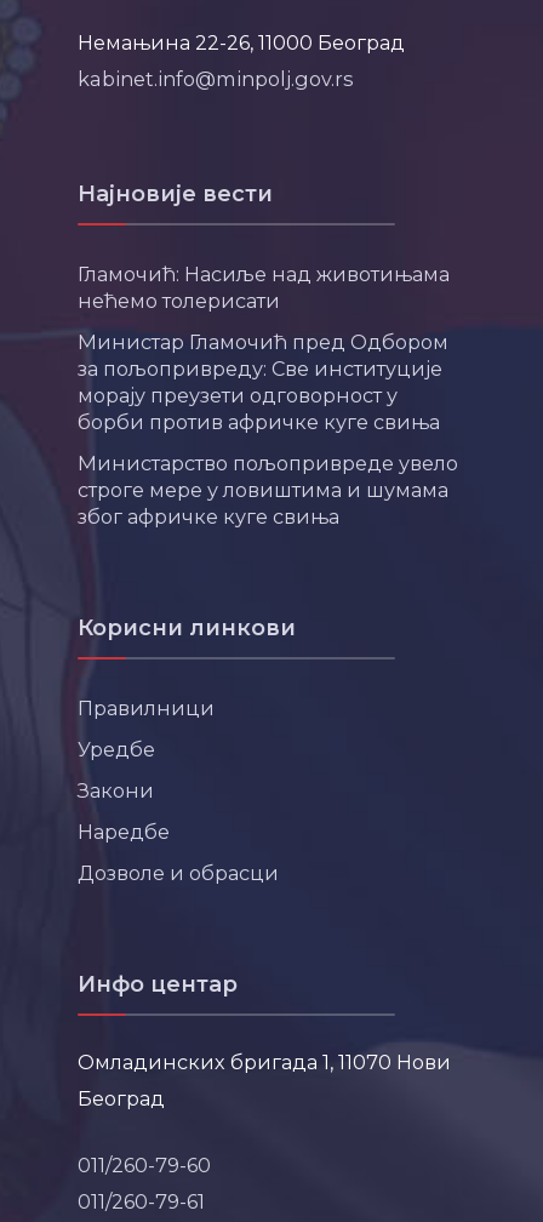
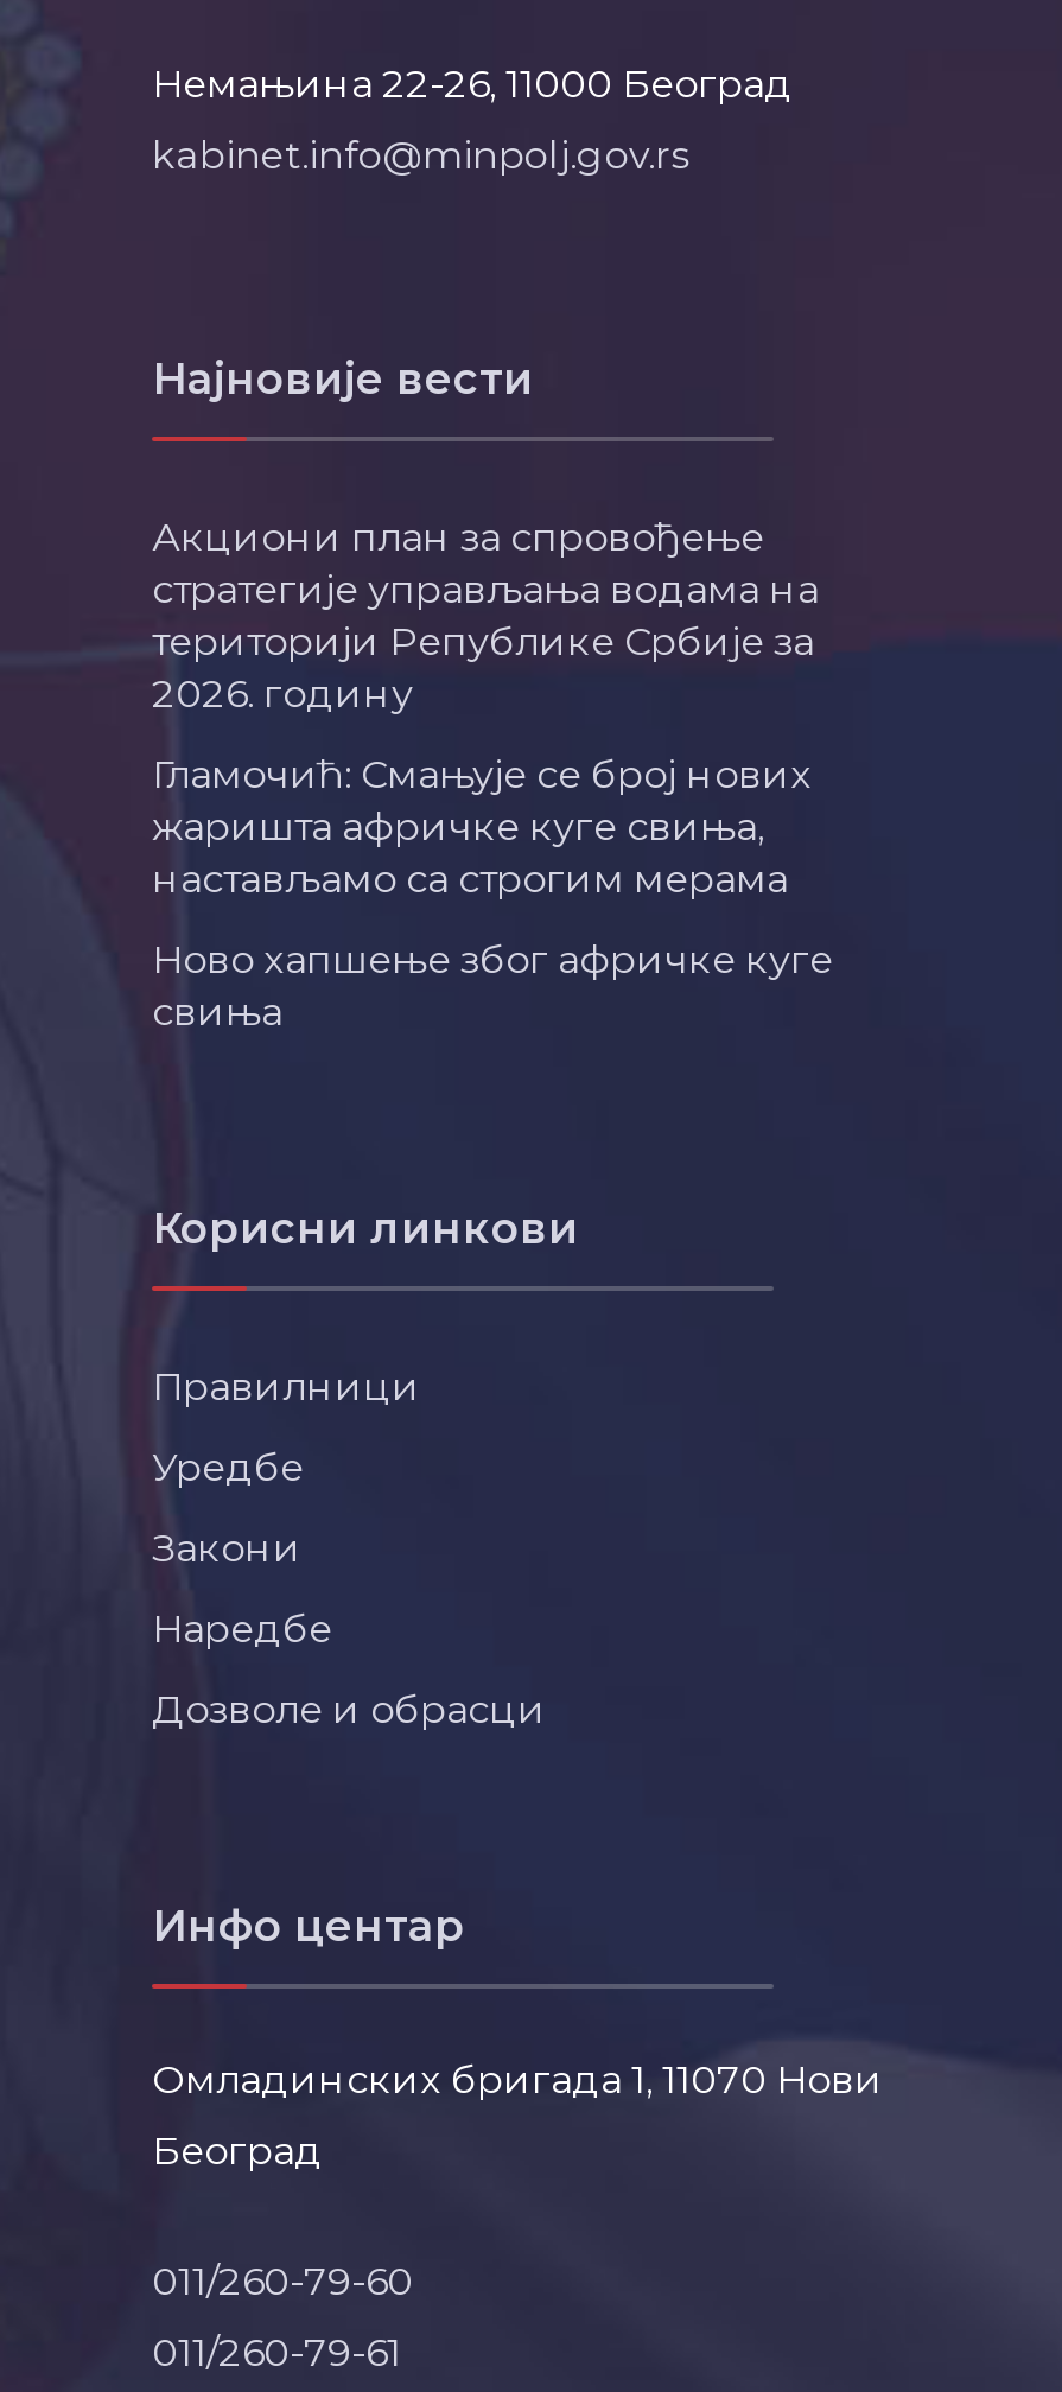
[78,262,450,313] Гламочић: Насиље над животињама | нећемо толерисати -> [152,513,819,717] Акциони план за спровођење | стратегије управљања водама на | територији Републике Србије за | 2026. годину
[78,330,448,434] Министар Гламочић пред Одбором | за пољопривреду: Све институције | морају преузети одговорност у | борби против афричке куге свиња -> [152,751,812,902] Гламочић: Смањује се број нових | жаришта афричке куге свиња, | настављамо са строгим мерама
[78,451,458,529] Министарство пољопривреде увело | строге мере у ловиштима и шумама | због афричке куге свиња -> [152,936,833,1035] Ново хапшење због афричке куге | свиња

